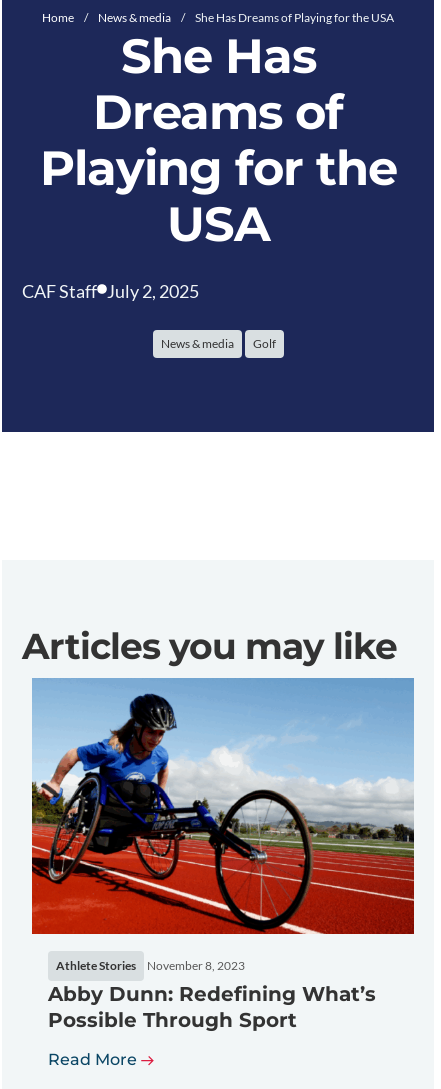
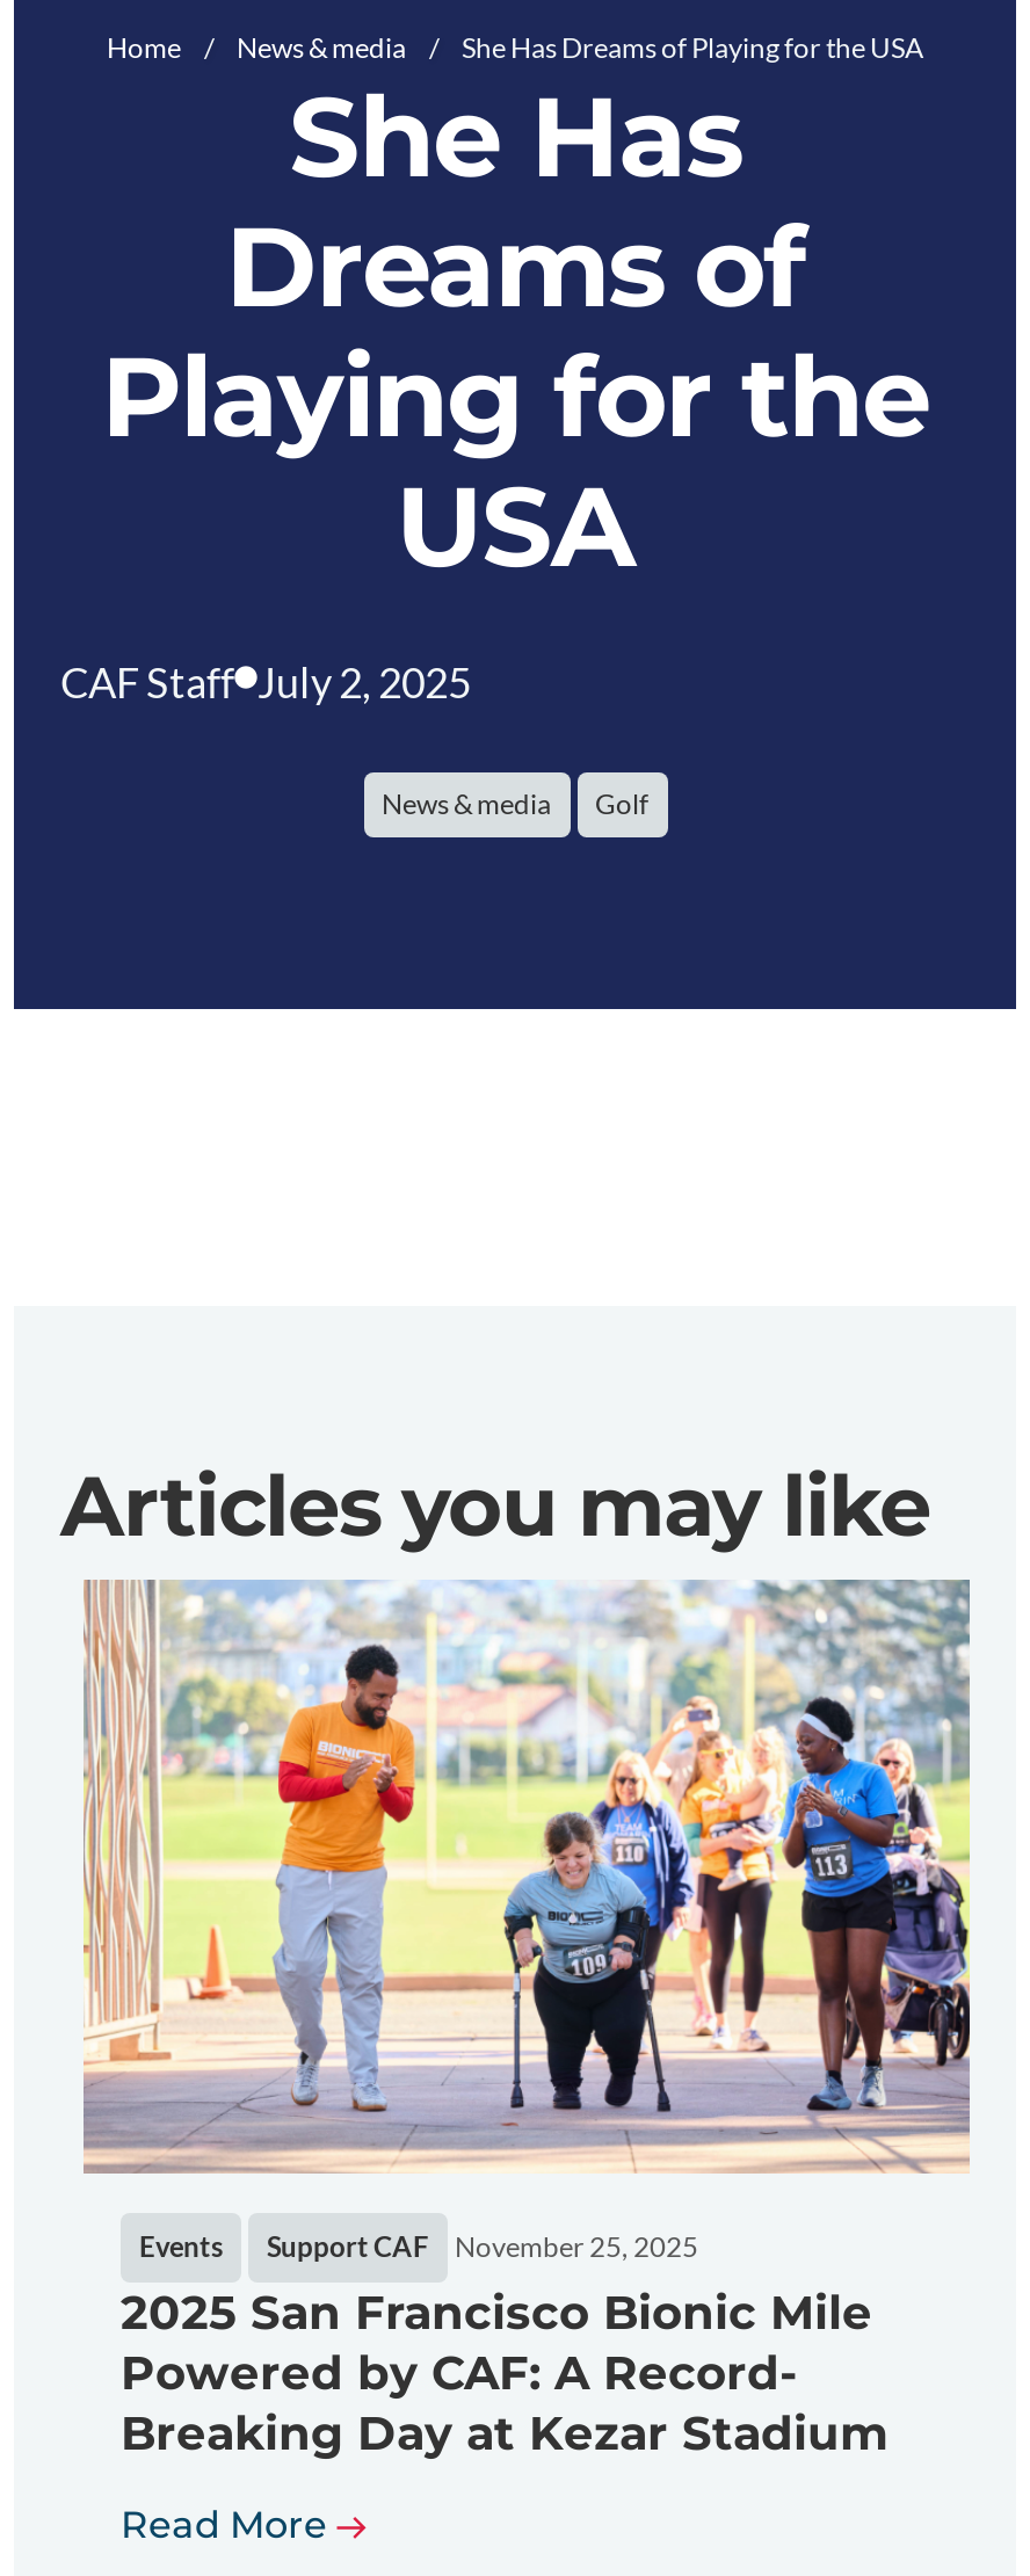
[31,677,415,1032] [image] | Athlete Stories | November 8, 2023 | Abby Dunn: Redefining What’s | Possible Through Sport -> [84,1580,970,2461] [image] | Events | Support CAF | November 25, 2025 | 2025 San Francisco Bionic Mile | Powered by CAF: A Record- | Breaking Day at Kezar Stadium

